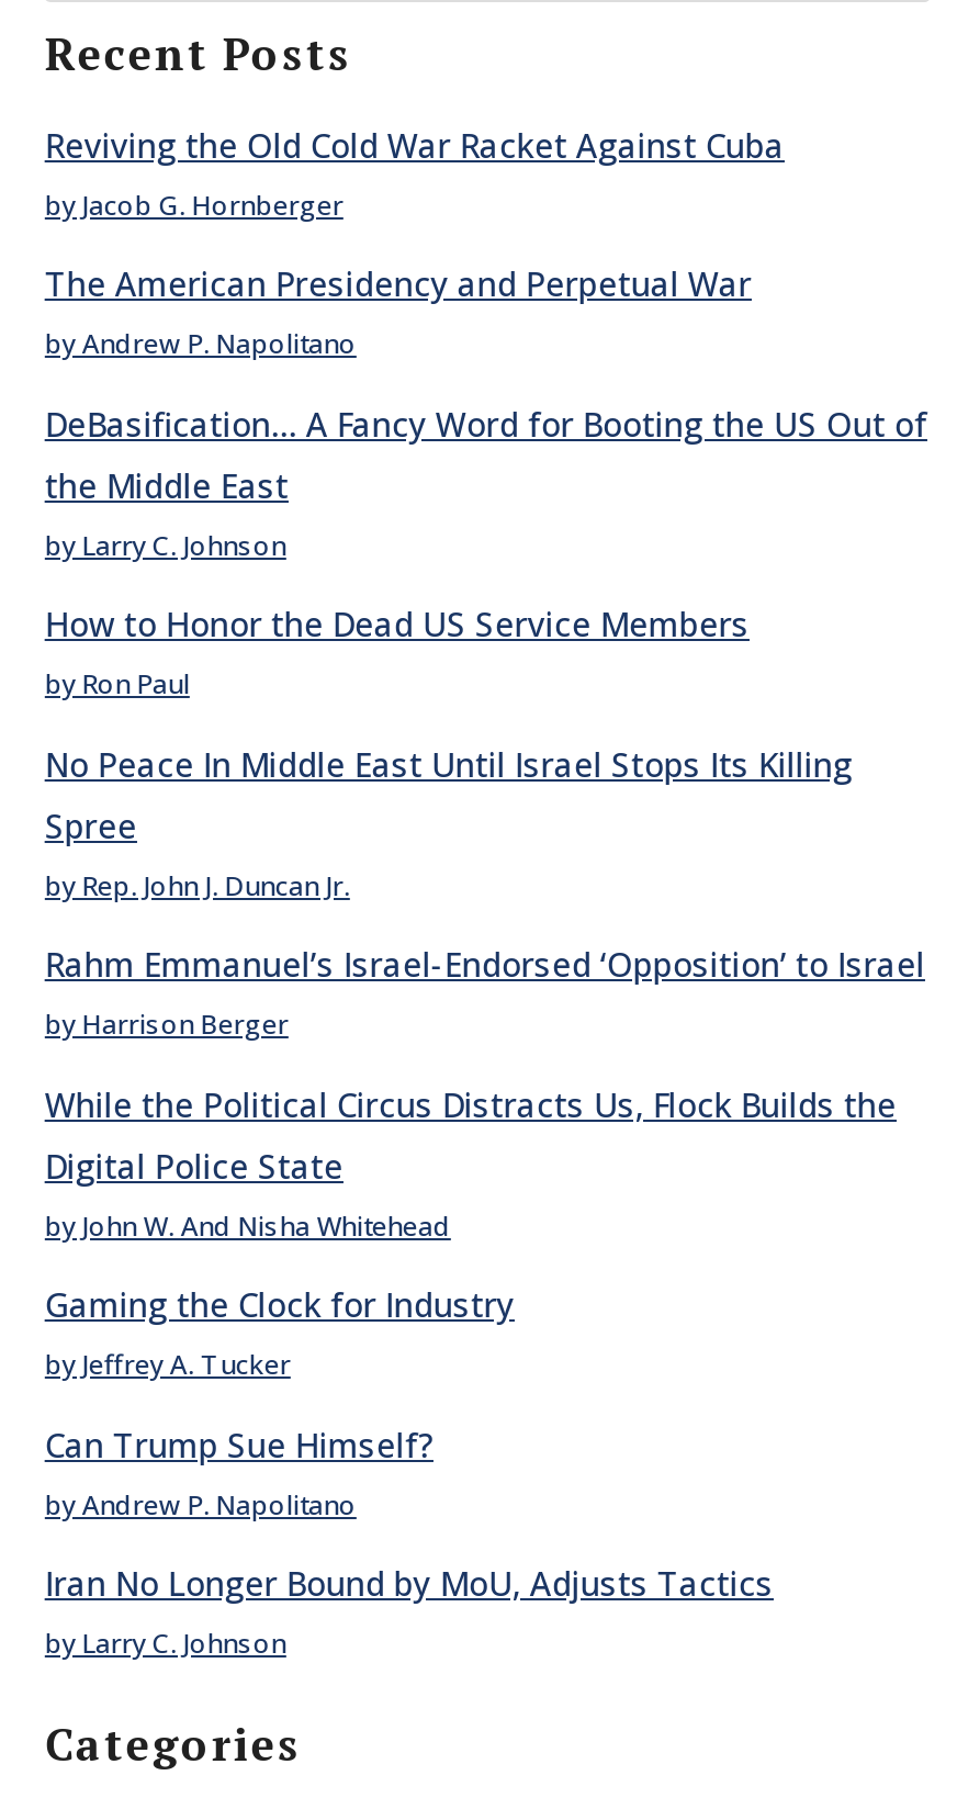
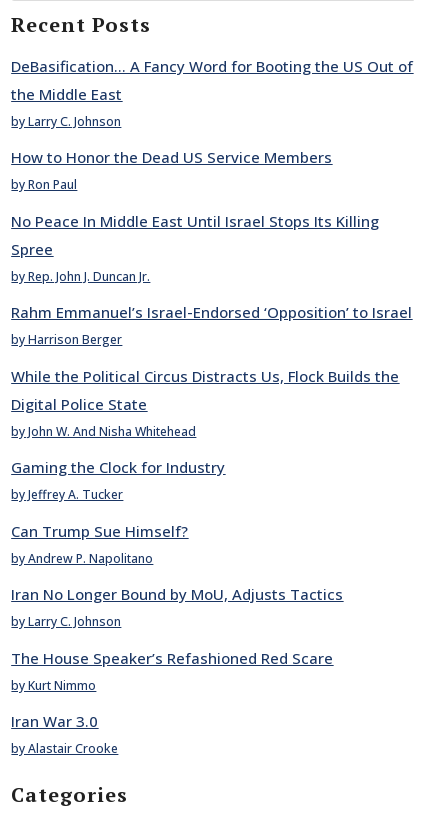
[45,123,784,363] Reviving the Old Cold War Racket Against Cuba | by Jacob G. Hornberger | The American Presidency and Perpetual War | by Andrew P. Napolitano -> none
moved [45,402,927,1663] -> [11,56,413,630]: DeBasification… A Fancy Word for Booting the US Out of | the Middle East | by Larry C. Johnson | ... | Iran No Longer Bound by MoU, Adjusts Tactics | by Larry C. Johnson
none -> [11,648,333,757] The House Speaker’s Refashioned Red Scare | by Kurt Nimmo | Iran War 3.0 | by Alastair Crooke

